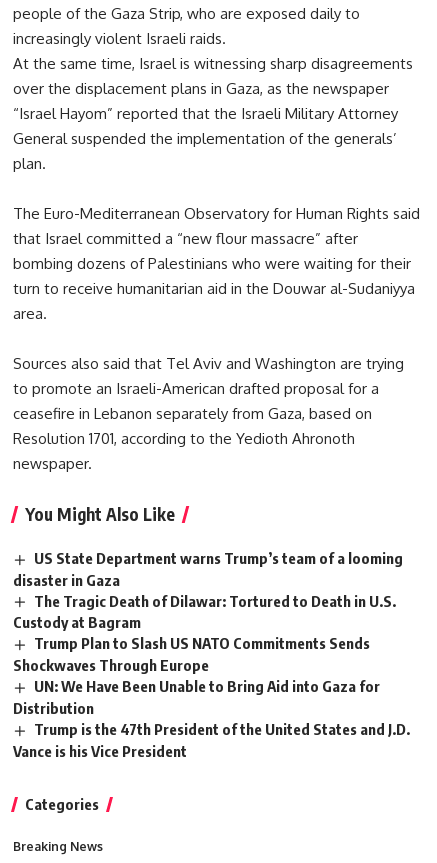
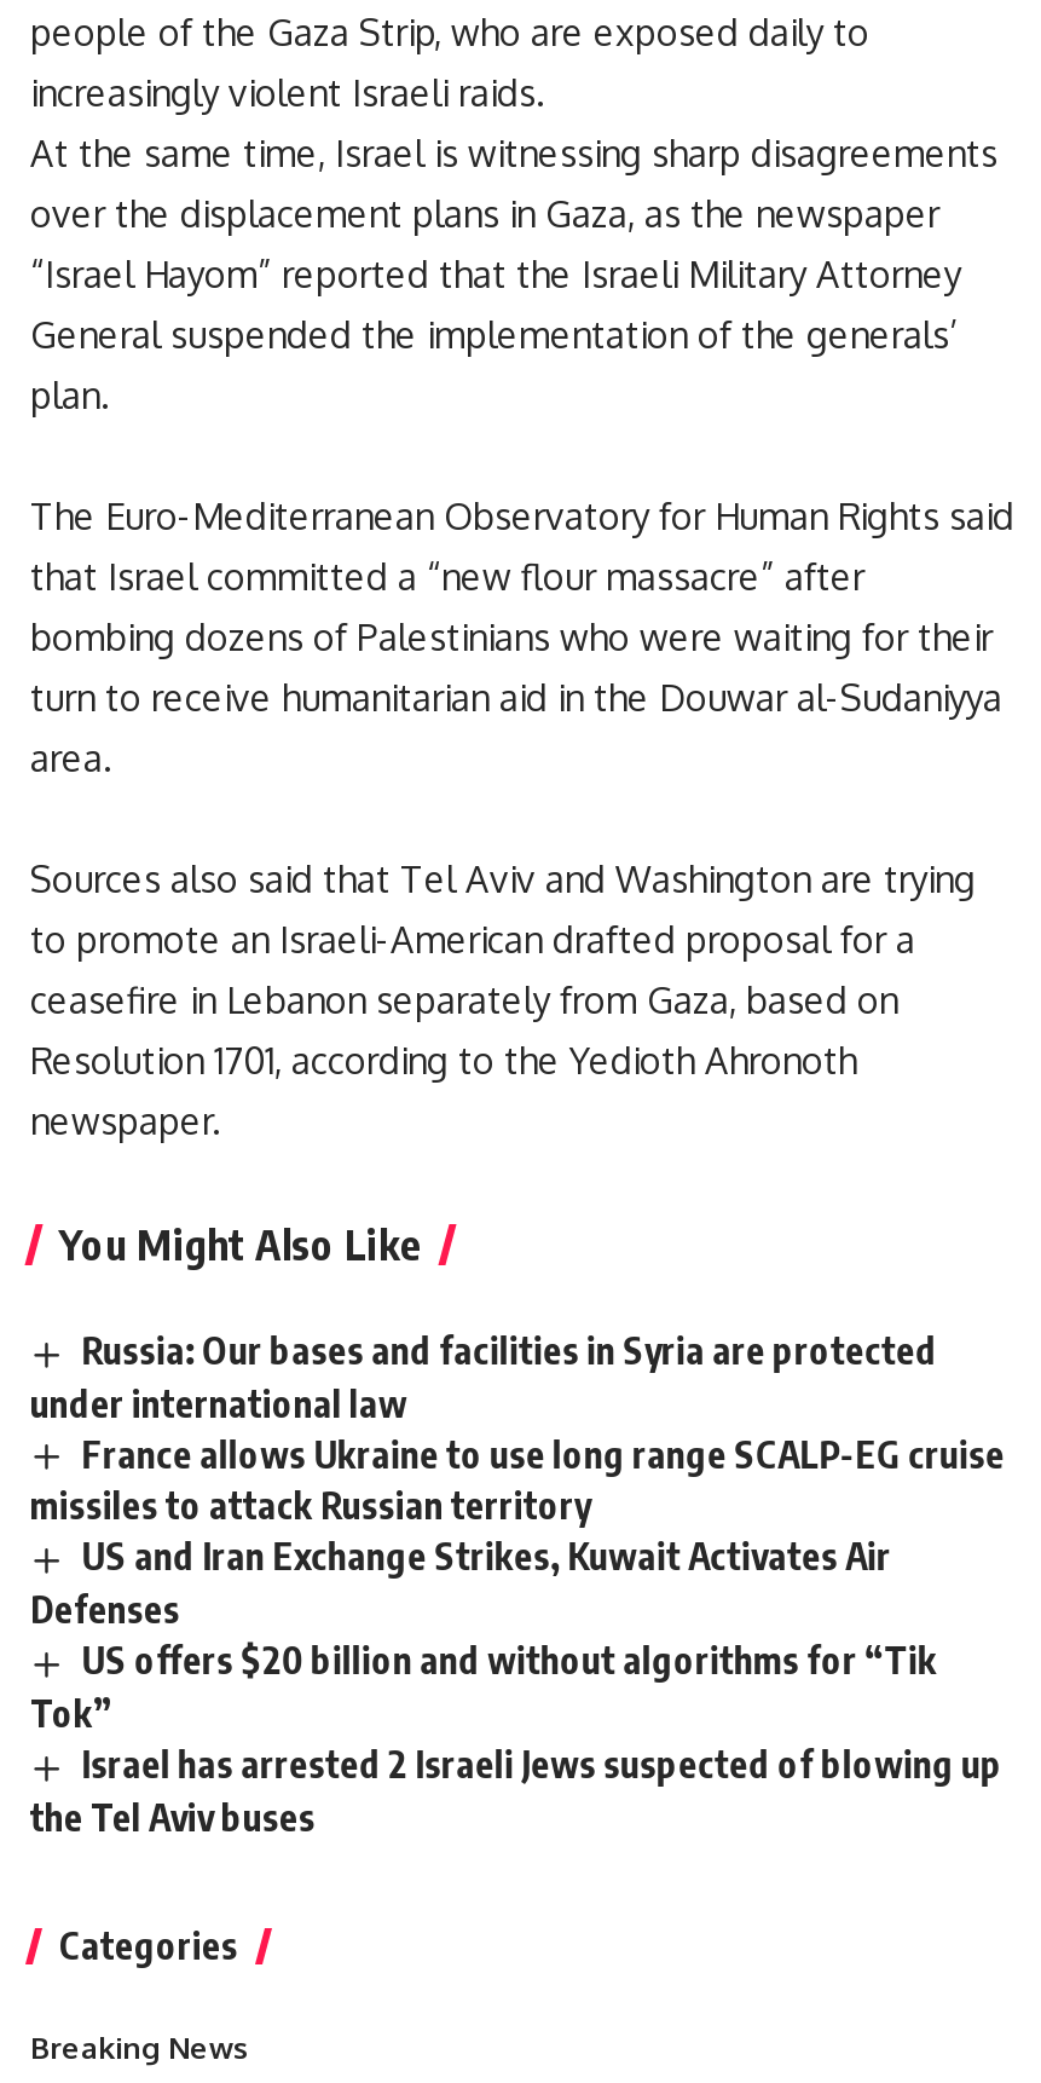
[13,549,410,760] US State Department warns Trump’s team of a looming | disaster in Gaza | The Tragic Death of Dilawar: Tortured to Death in U.S. | Custody at Bagram | Trump Plan to Slash US NATO Commitments Sends | Shockwaves Through Europe | UN: We Have Been Unable to Bring Aid into Gaza for | Distribution | Trump is the 47th President of the United States and J.D. | Vance is his Vice President -> [30,1327,1005,1839] Russia: Our bases and facilities in Syria are protected | under international law | France allows Ukraine to use long range SCALP-EG cruise | missiles to attack Russian territory | US and Iran Exchange Strikes, Kuwait Activates Air | Defenses | US offers $20 billion and without algorithms for “Tik | Tok” | Israel has arrested 2 Israeli Jews suspected of blowing up | the Tel Aviv buses

